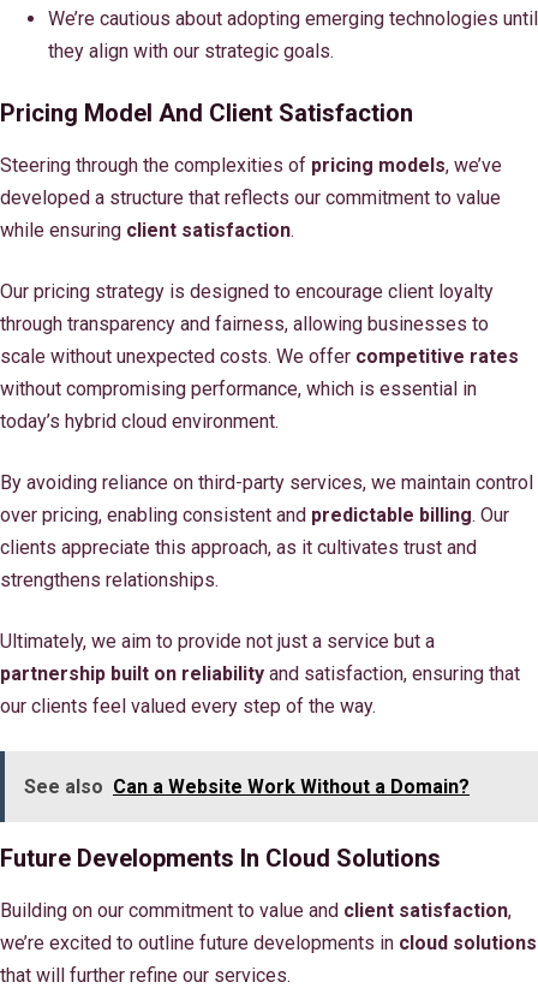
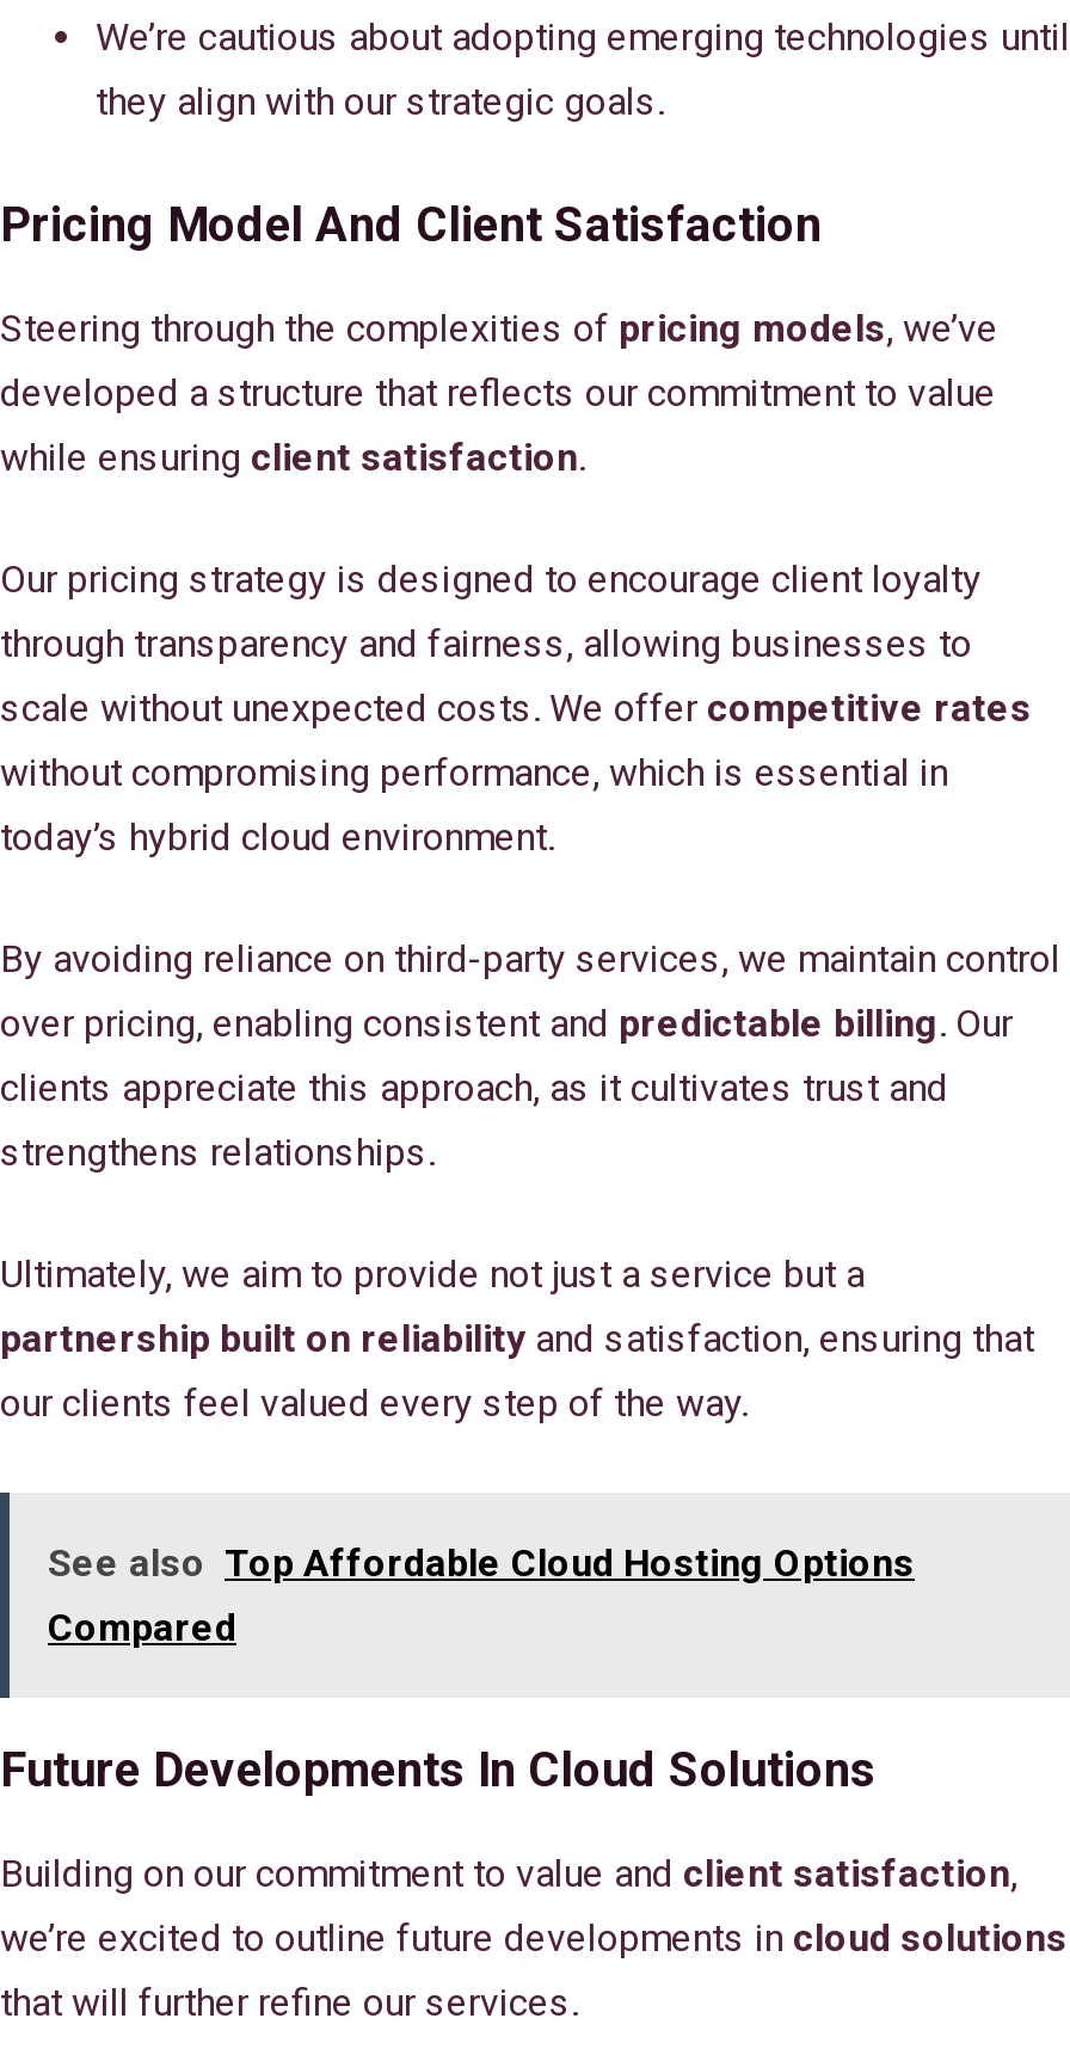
[24,775,470,798] See also Can a Website Work Without a Domain? -> [48,1540,915,1650] See also Top Affordable Cloud Hosting Options | Compared

